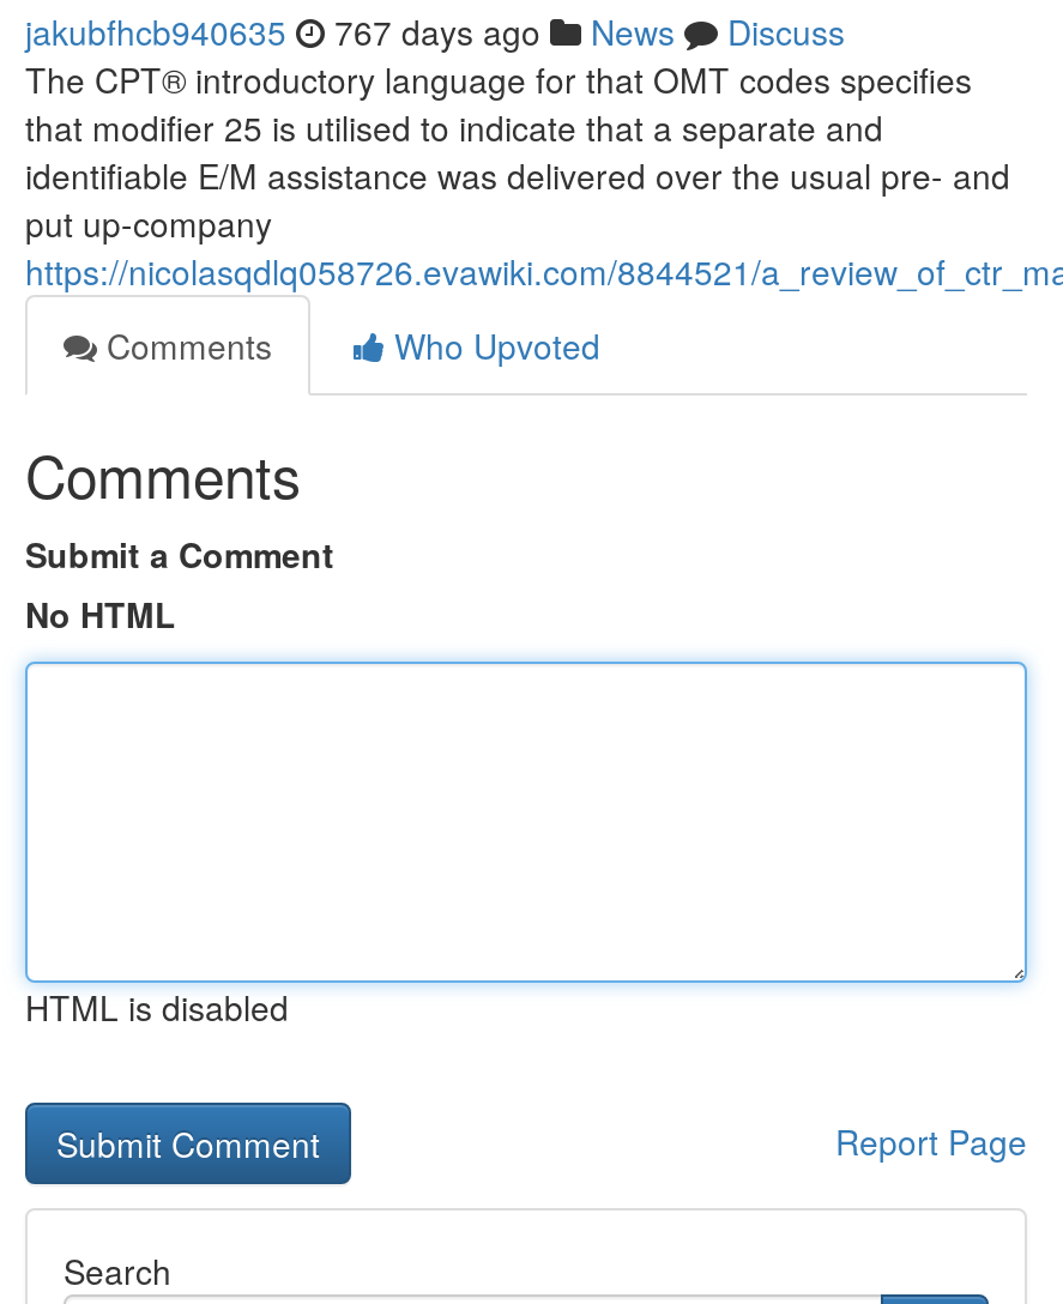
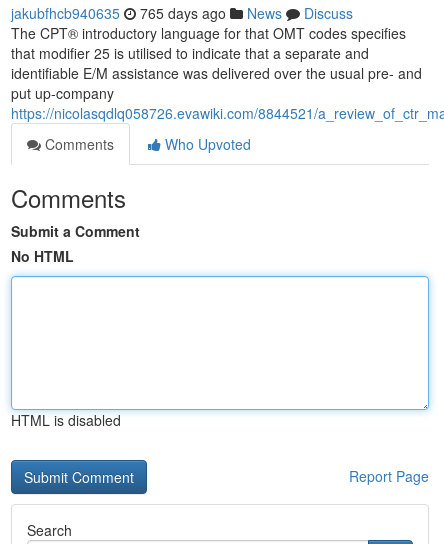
[25,7,845,55] jakubfhcb940635 767 days ago News Discuss -> [11,3,353,23] jakubfhcb940635 765 days ago News Discuss

